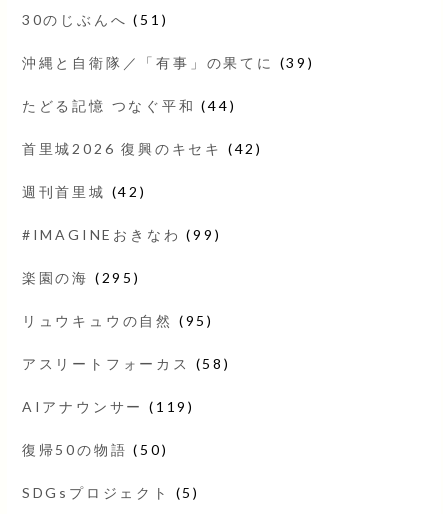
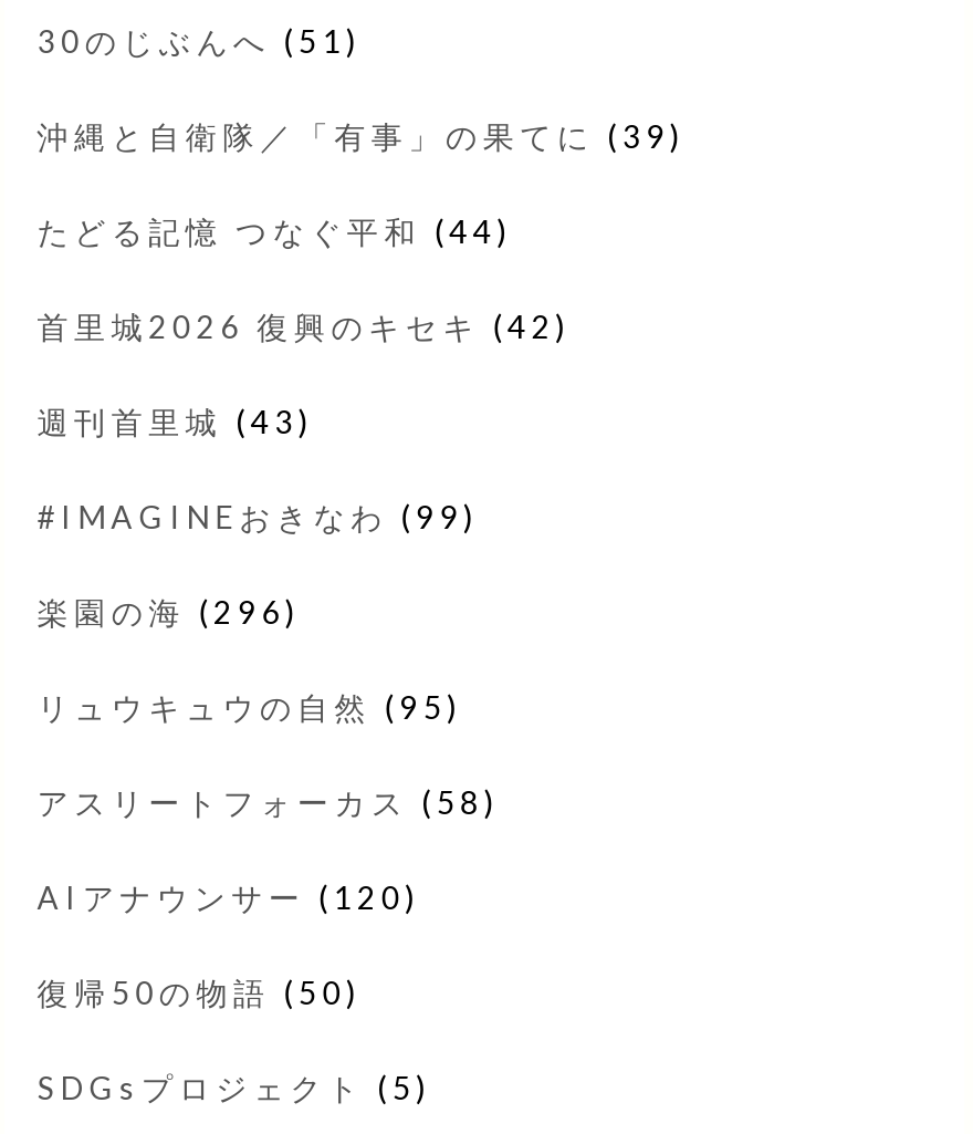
[22,183,147,200] 週刊首里城(42) -> [37,402,313,440] 週刊首里城(43)
[22,269,141,286] 楽園の海(295) -> [37,593,300,630] 楽園の海(296)
[22,398,195,415] AIアナウンサー(119) -> [37,878,420,916] AIアナウンサー(120)

